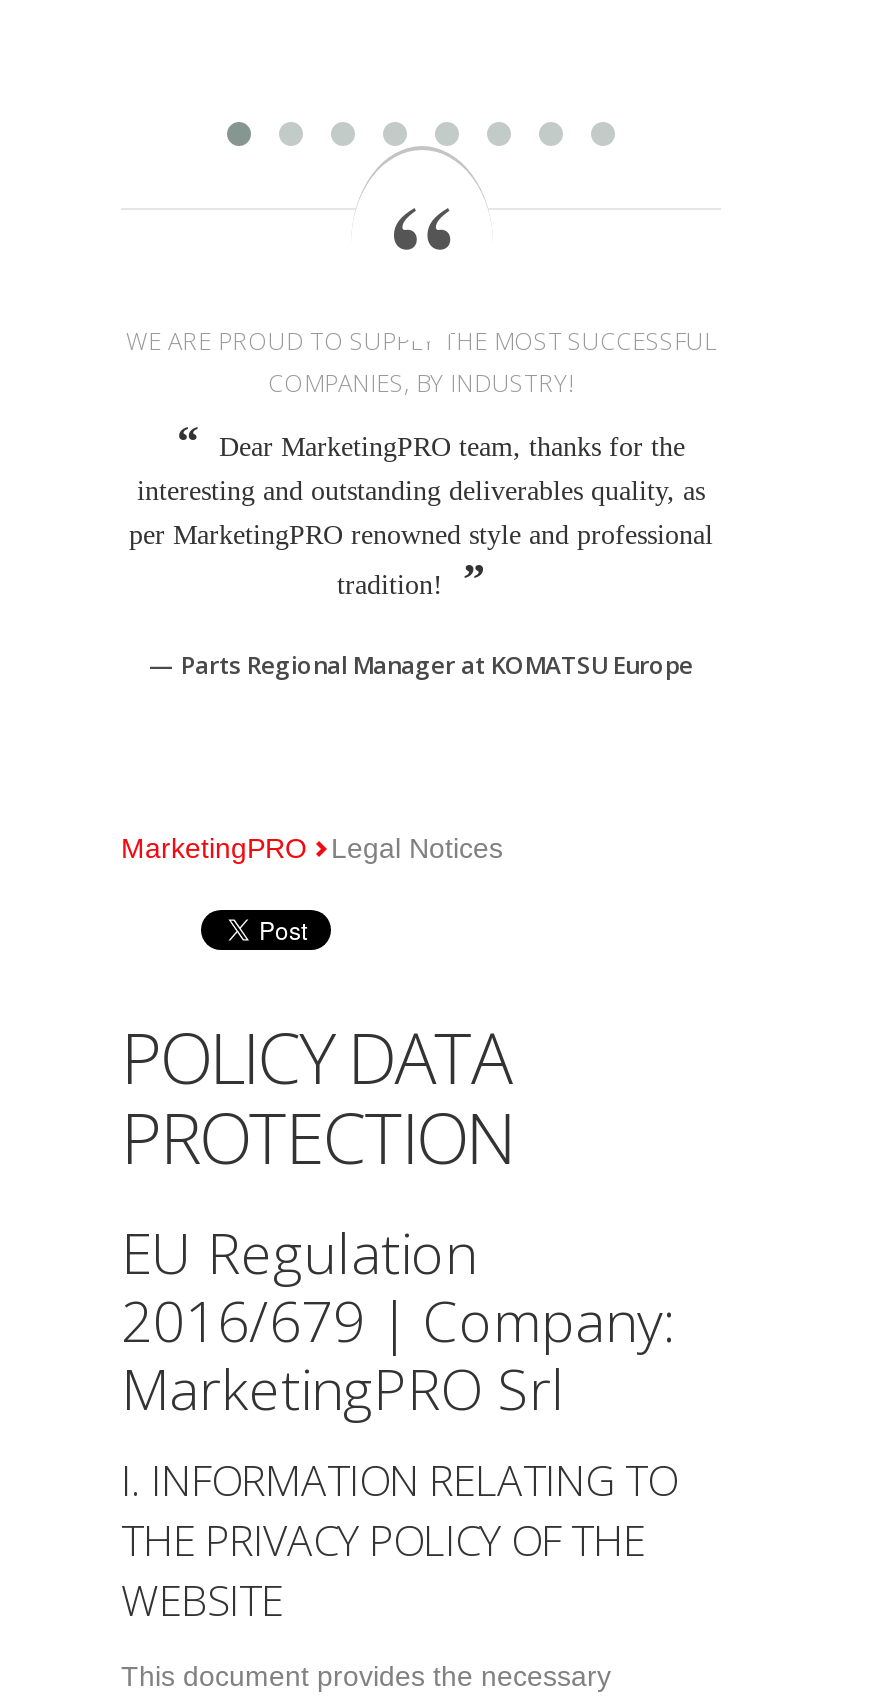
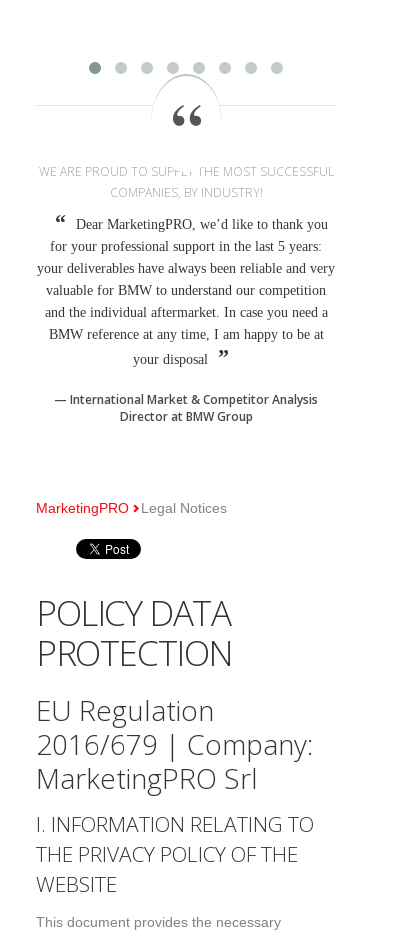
[129,432,713,682] Dear MarketingPRO team, thanks for the | interesting and outstanding deliverables quality, as | per MarketingPRO renowned style and professional | tradition! | Parts Regional Manager at KOMATSU Europe -> [37,217,335,425] Dear MarketingPRO, we’d like to thank you | for your professional support in the last 5 years: | your deliverables have always been reliable and very | valuable for BMW to understand our competition | and the individual aftermarket. In case you need a | BMW reference at any time, I am happy to be at | your disposal | International Market & Competitor Analysis | Director at BMW Group

